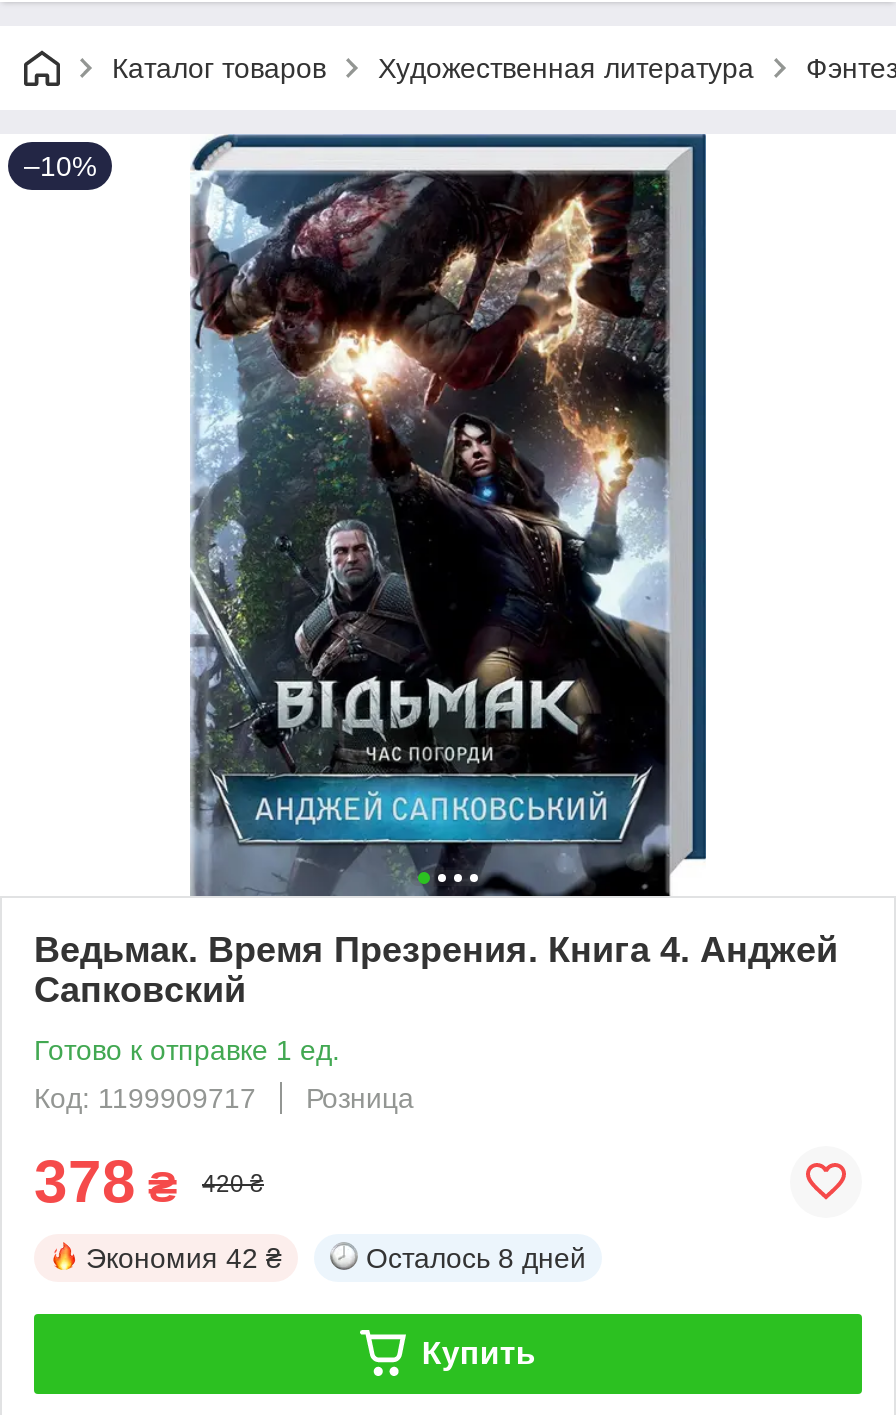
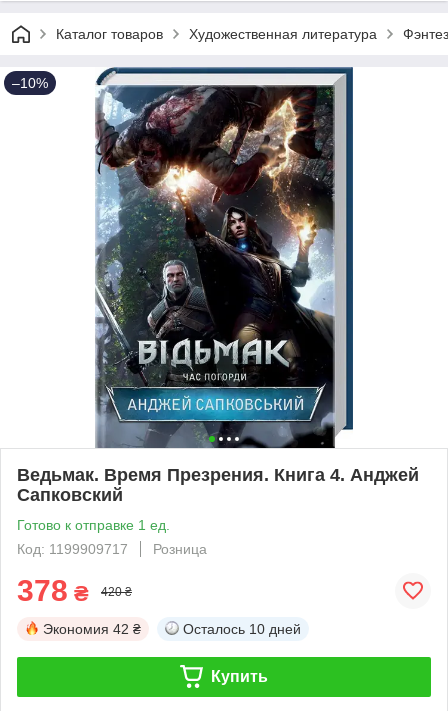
[366,1242,586,1274] Осталось 8 дней -> [183,621,301,637] Осталось 10 дней

